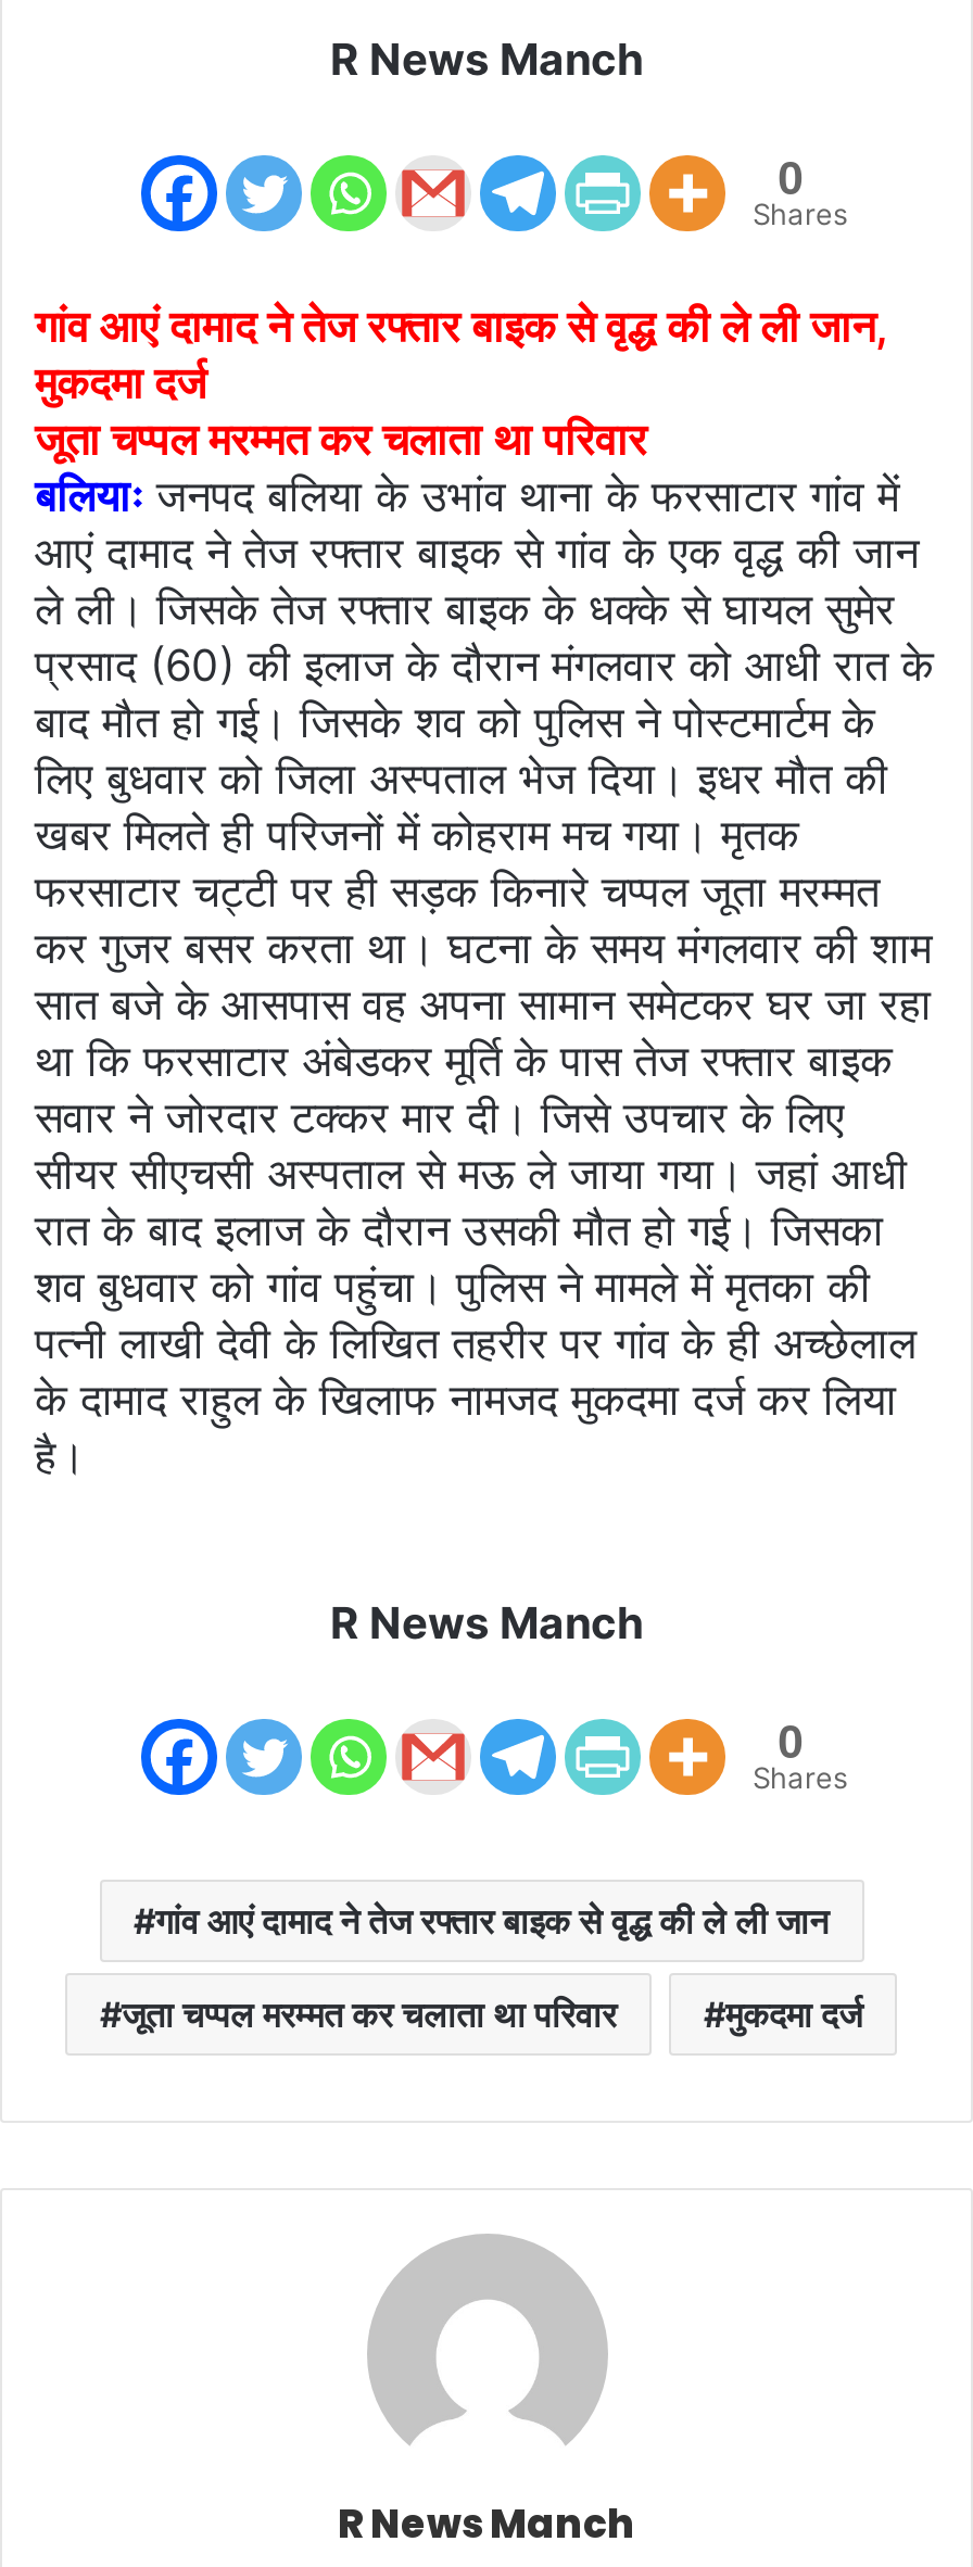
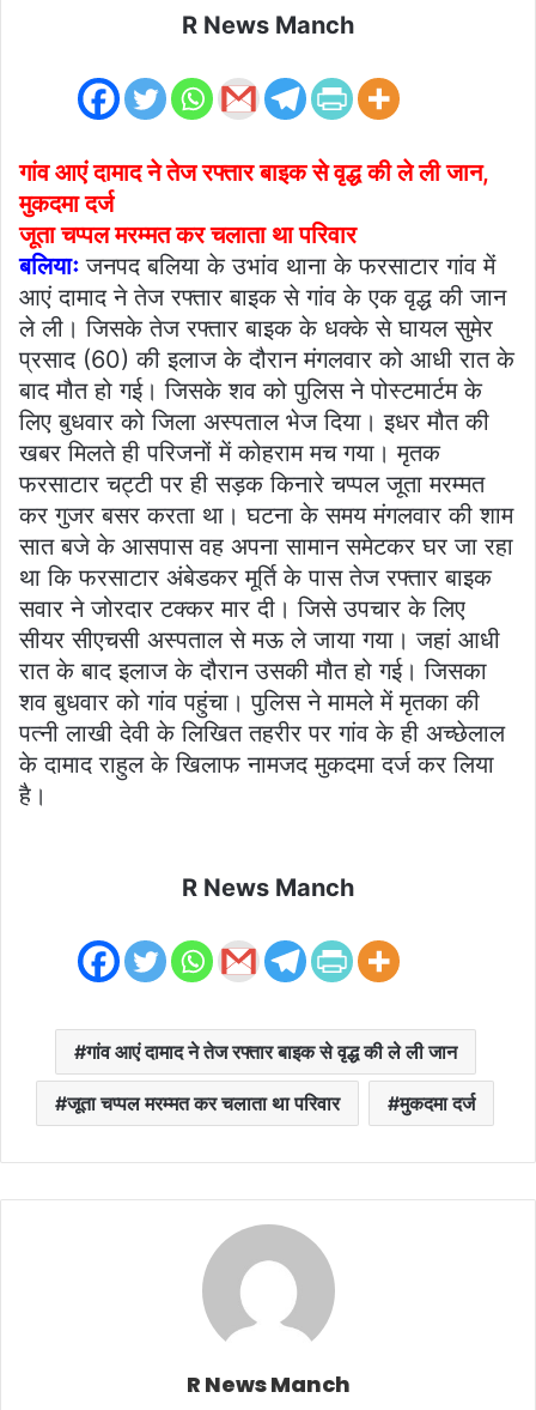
[753,152,848,232] 0 | Shares -> none
[753,1716,848,1796] 0 | Shares -> none

